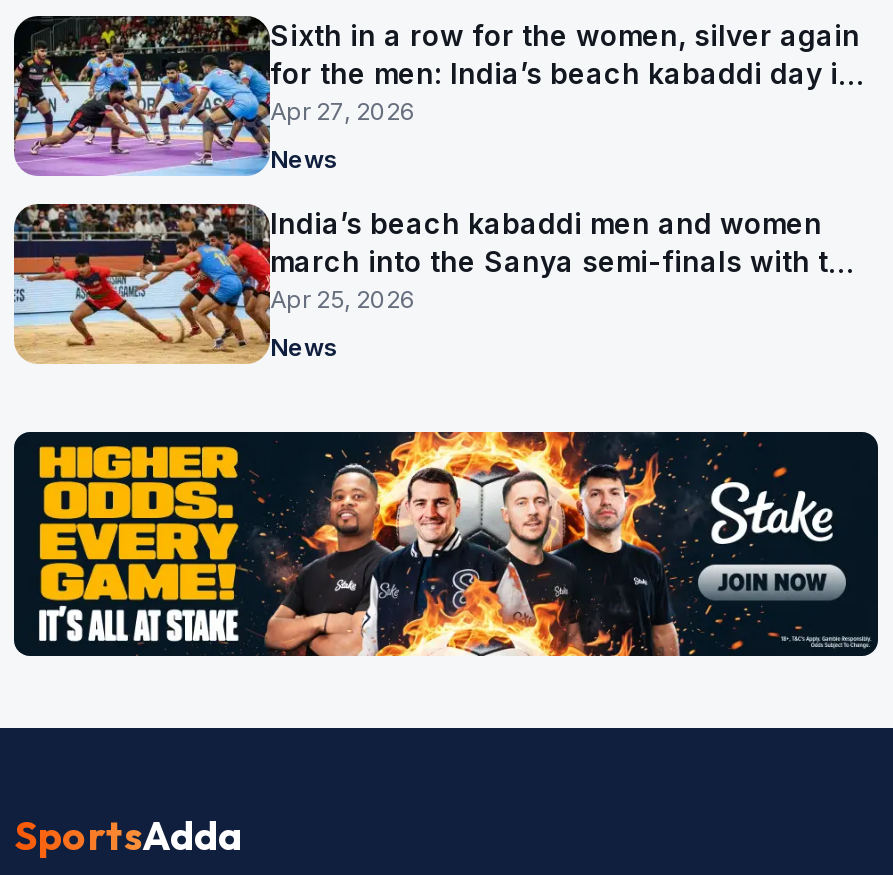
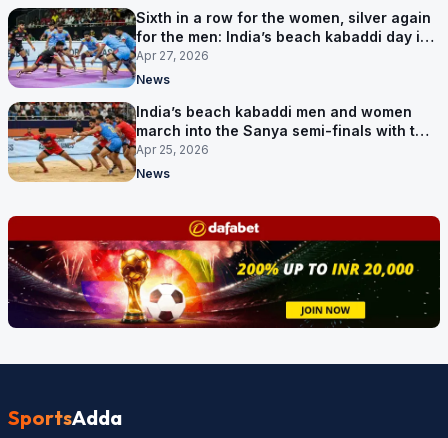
[12,430,880,658] [image] -> [7,215,441,329] [image]

